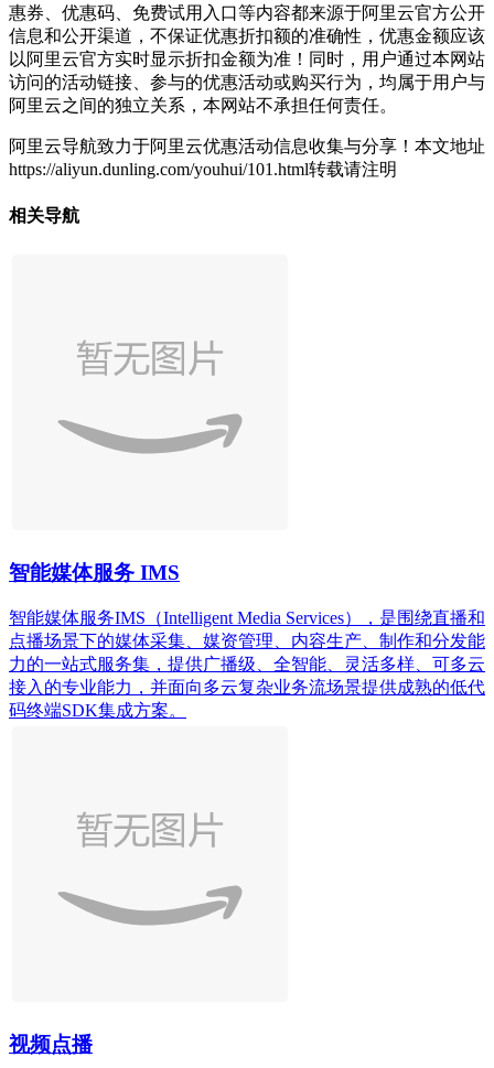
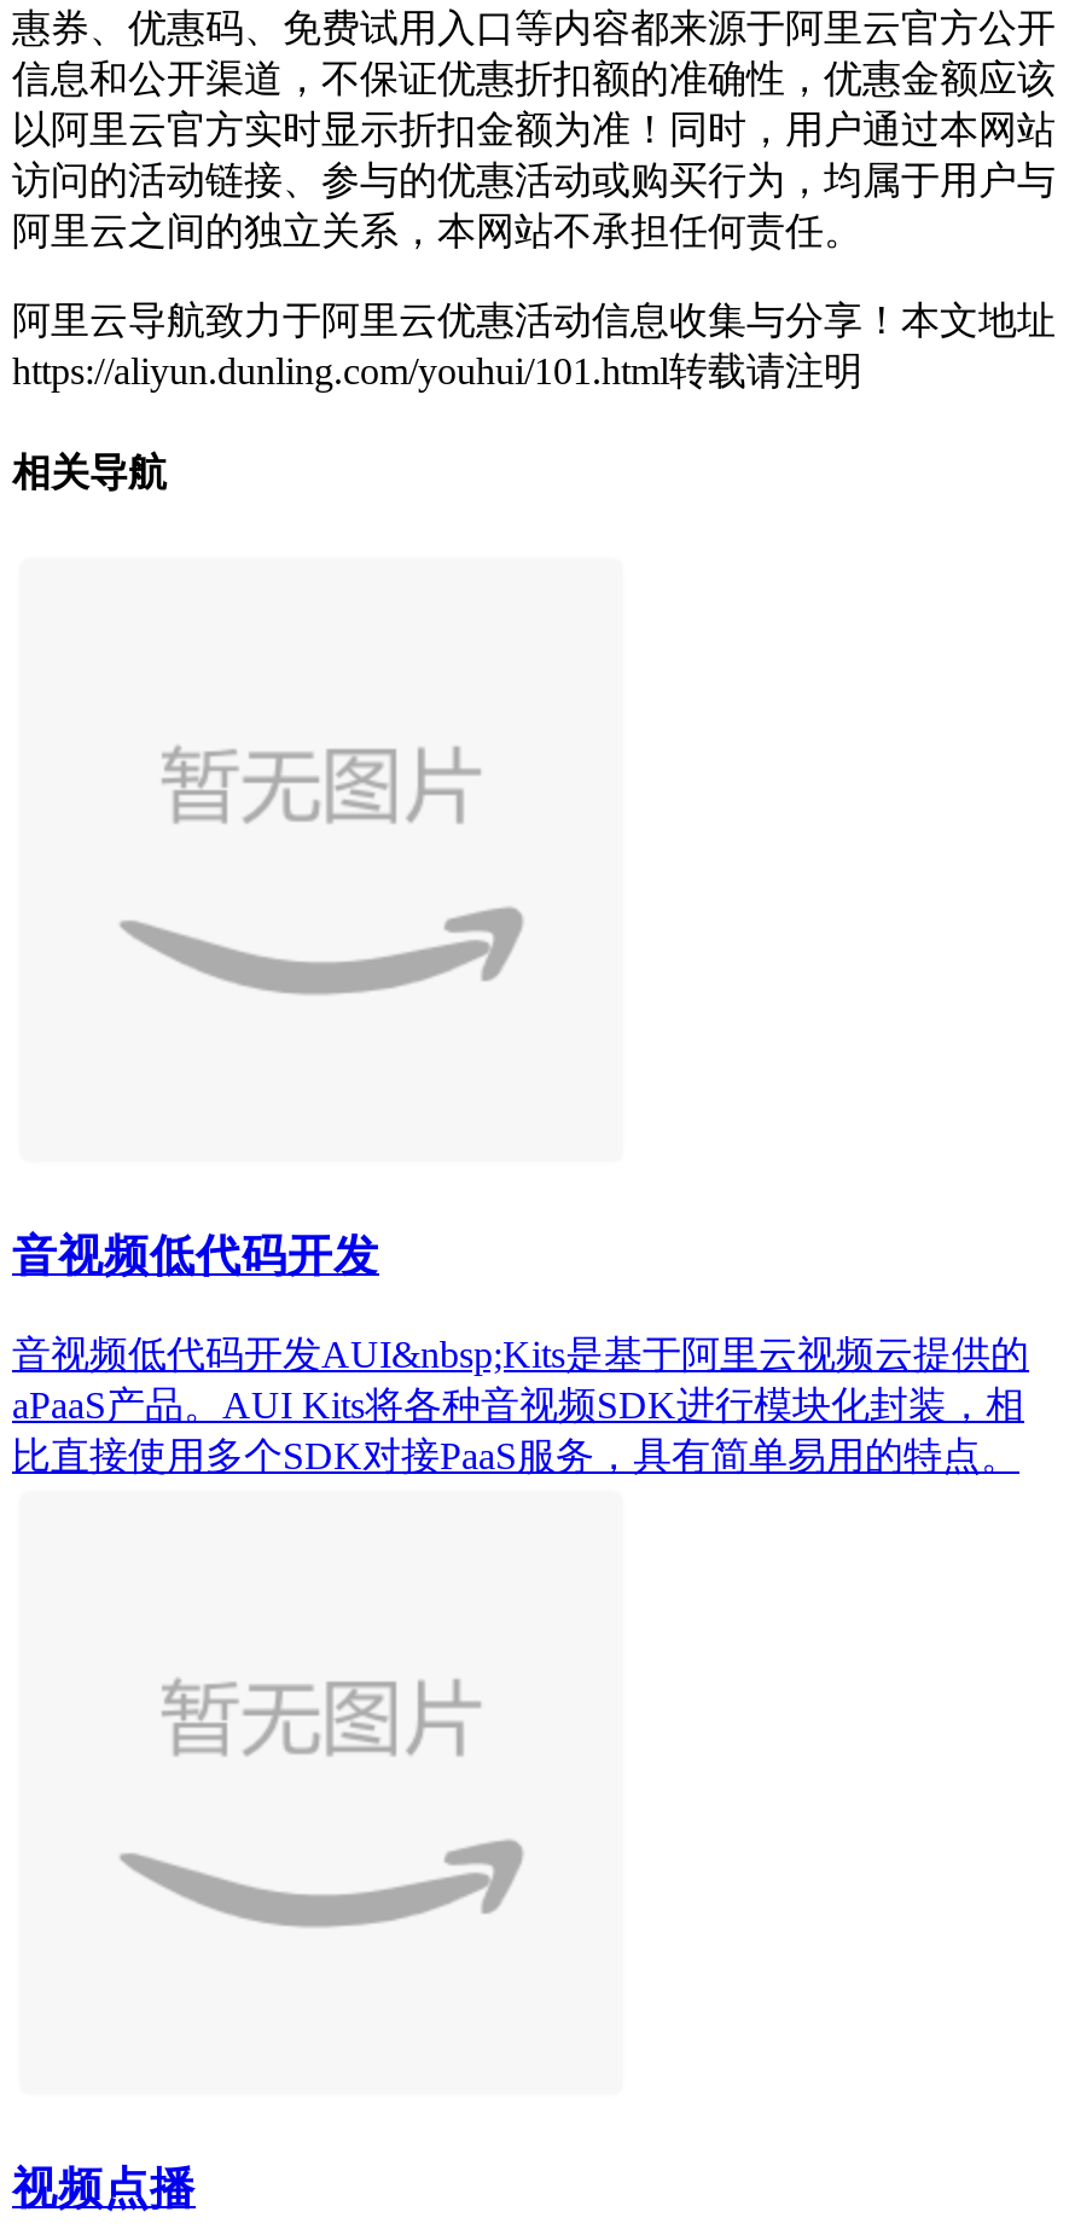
[9,561,180,584] 智能媒体服务 IMS -> [12,1229,379,1280] 音视频低代码开发
[9,609,485,720] 智能媒体服务IMS（Intelligent Media Services），是围绕直播和 | 点播场景下的媒体采集、媒资管理、内容生产、制作和分发能 | 力的一站式服务集，提供广播级、全智能、灵活多样、可多云 | 接入的专业能力，并面向多云复杂业务流场景提供成熟的低代 | 码终端SDK集成方案。 -> [12,1335,1029,1478] 音视频低代码开发AUI&nbsp;Kits是基于阿里云视频云提供的 | aPaaS产品。AUI Kits将各种音视频SDK进行模块化封装，相 | 比直接使用多个SDK对接PaaS服务，具有简单易用的特点。

